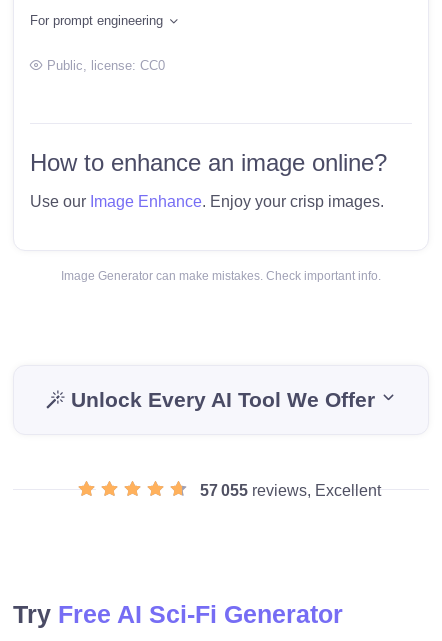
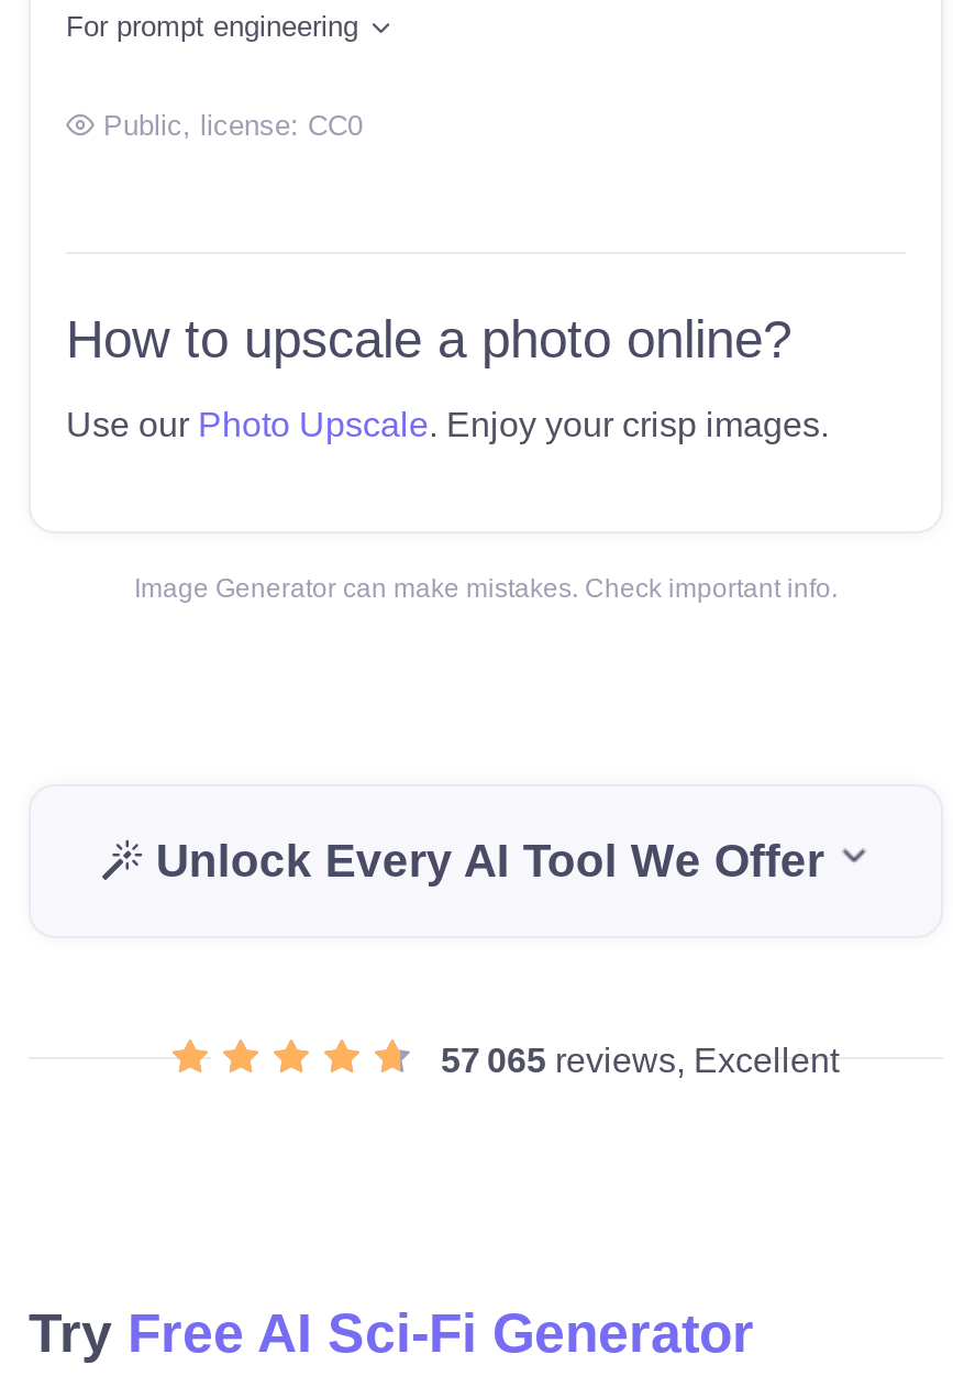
[30,149,387,176] How to enhance an image online? -> [66,308,791,368] How to upscale a photo online?
[30,193,384,210] Use our Image Enhance. Enjoy your crisp images. -> [66,405,829,442] Use our Photo Upscale. Enjoy your crisp images.
[200,482,381,499] 57 055 reviews, Excellent -> [441,1041,838,1078] 57 065 reviews, Excellent

